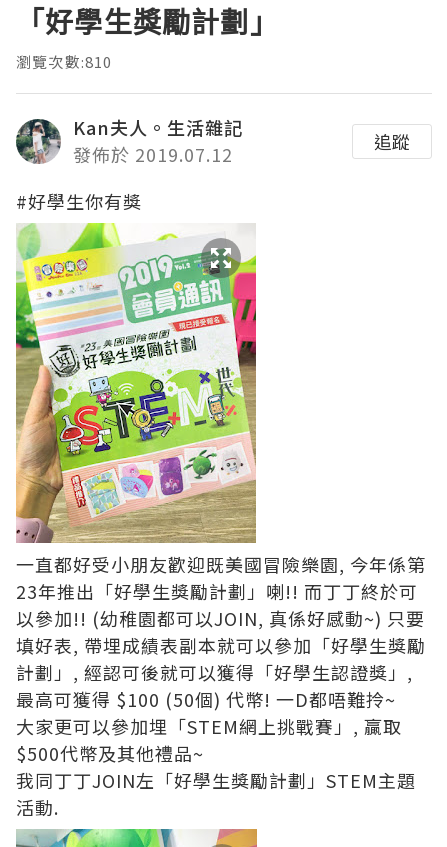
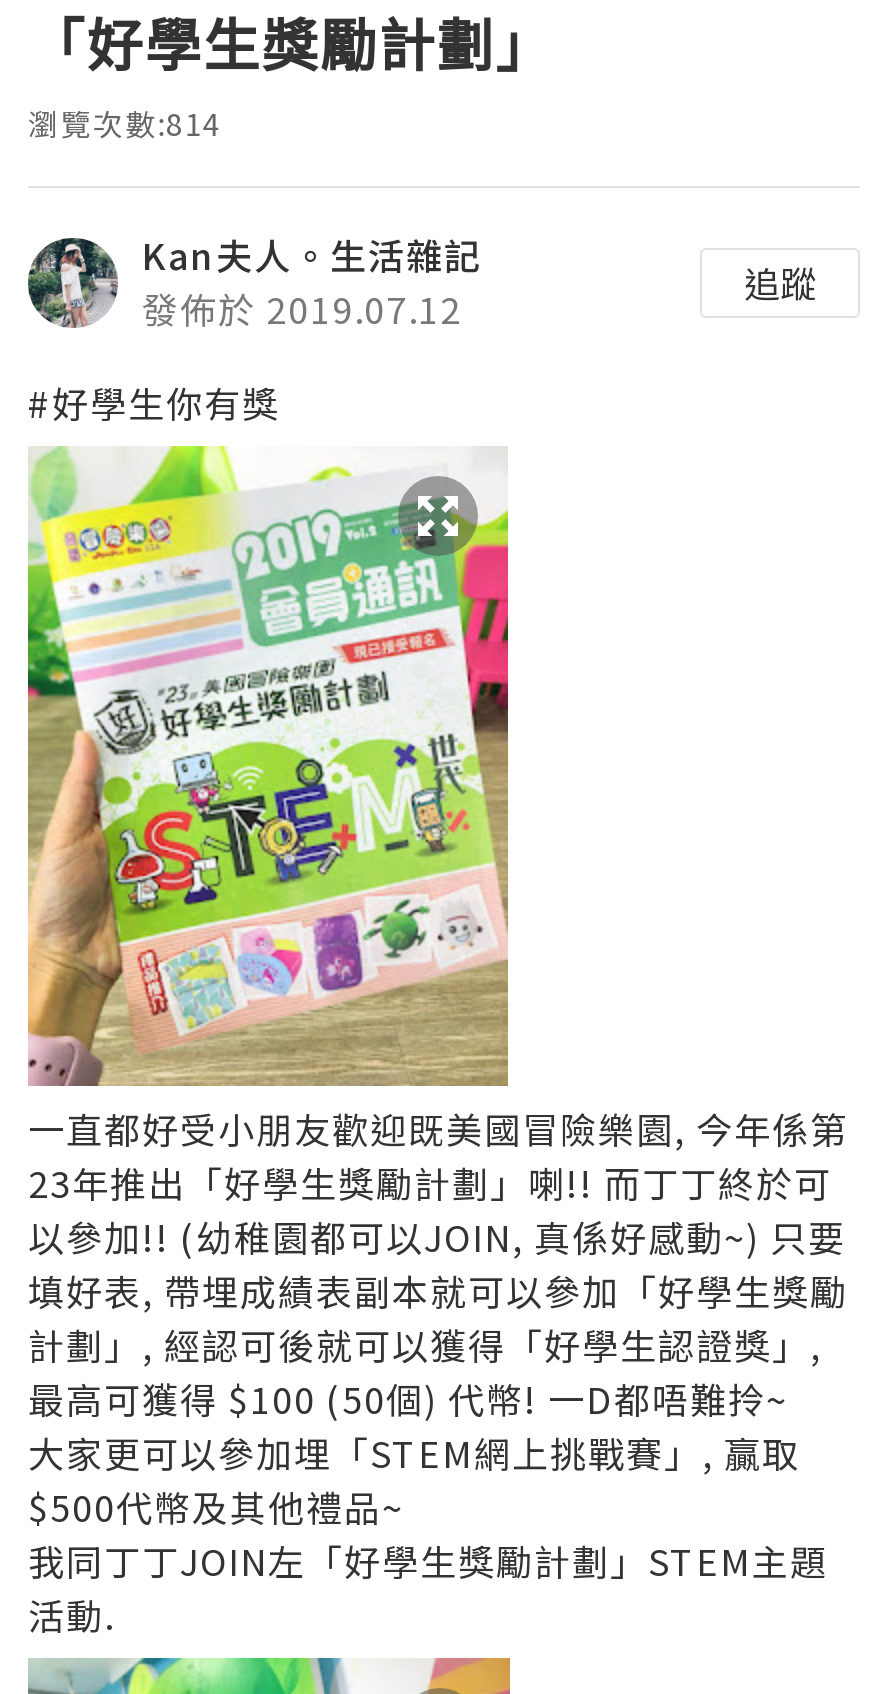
[16,51,113,72] 瀏覽次數:810 -> [28,102,221,144] 瀏覽次數:814

